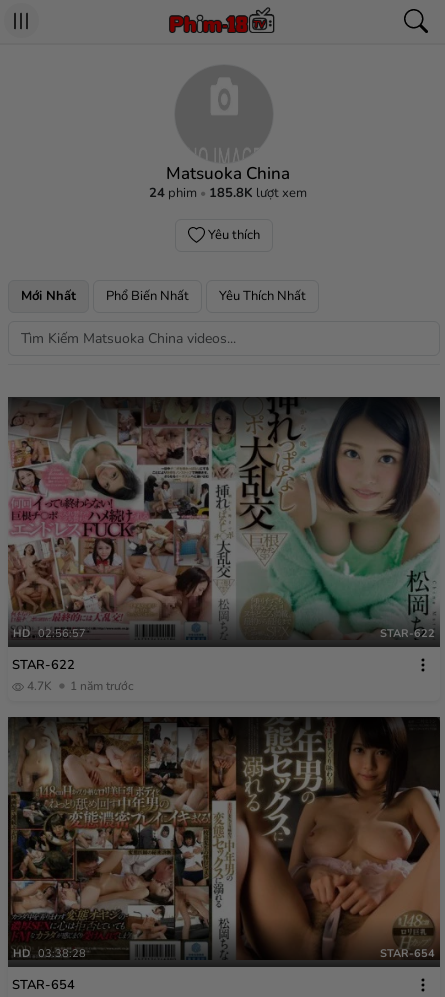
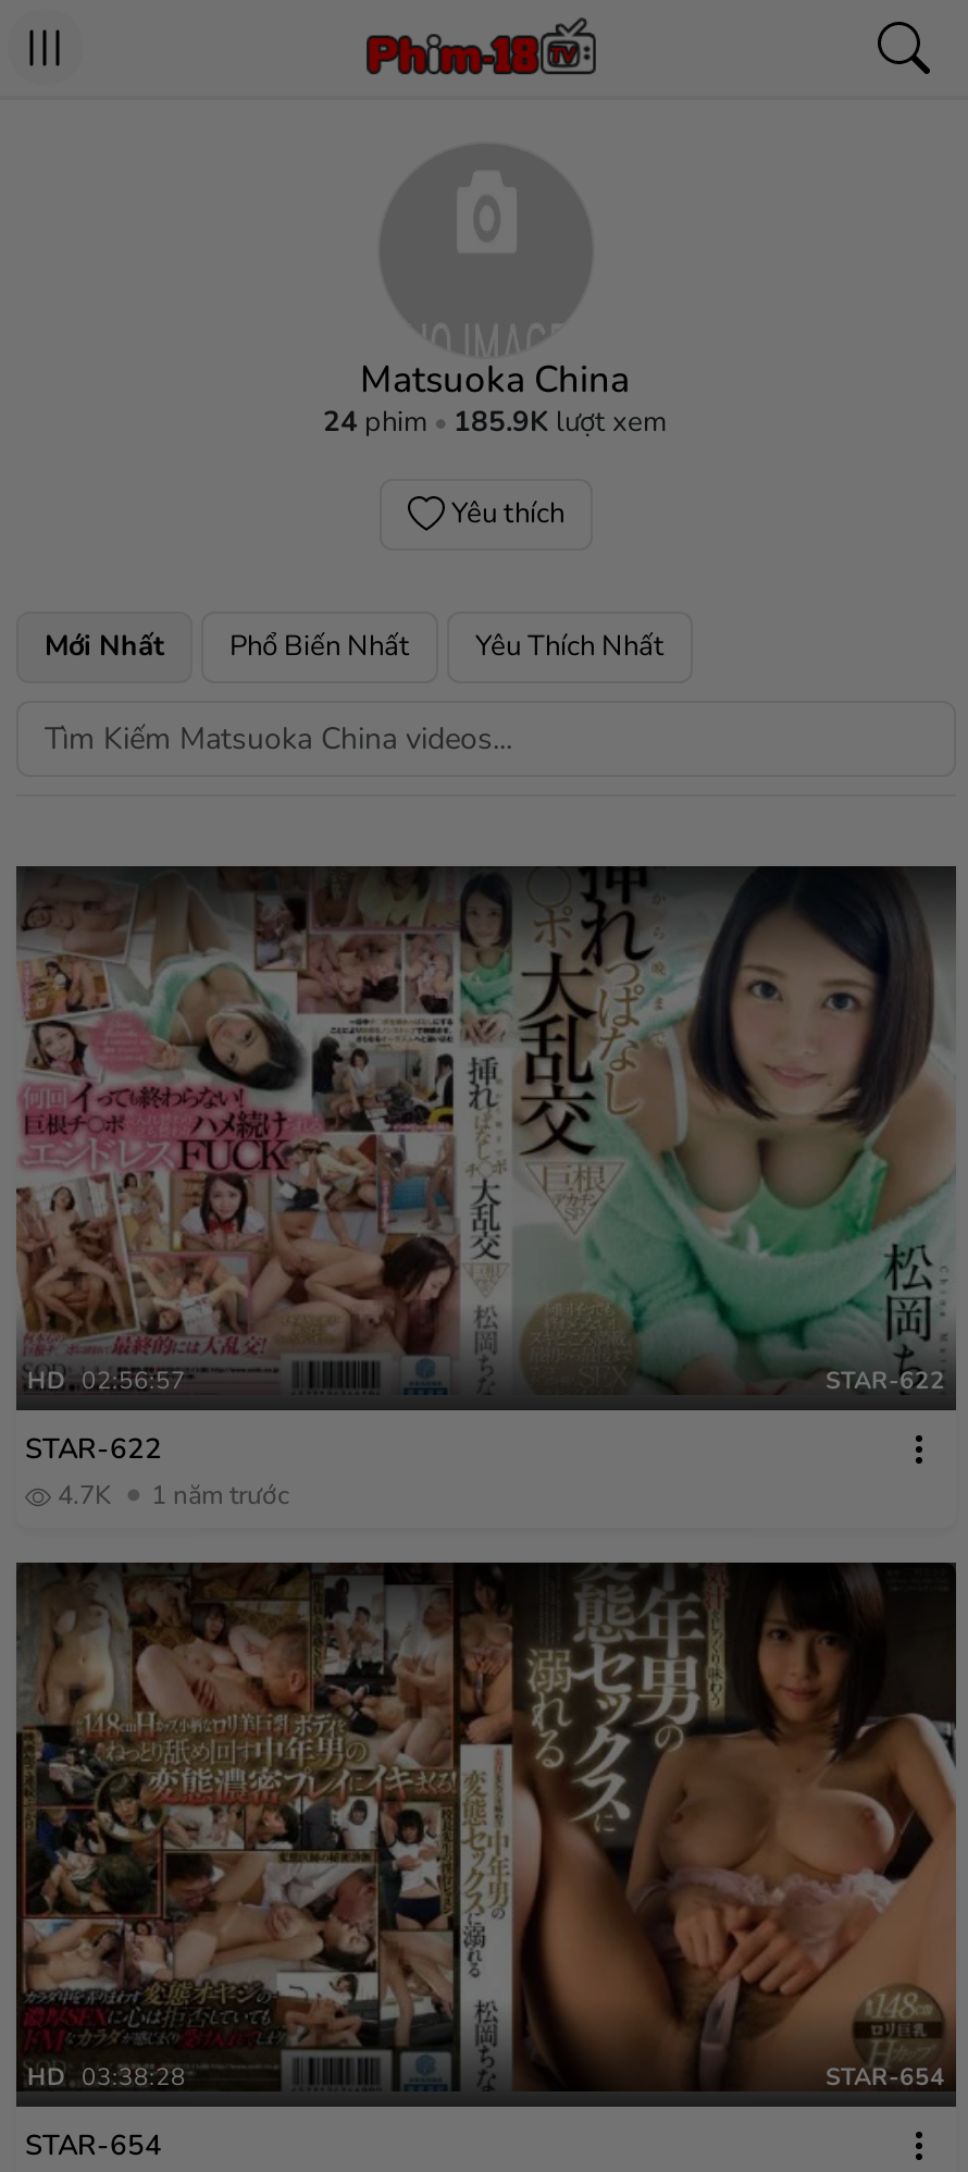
[149,184,307,202] 24 phim 185.8K lượt xem -> [323,403,667,442] 24 phim 185.9K lượt xem

